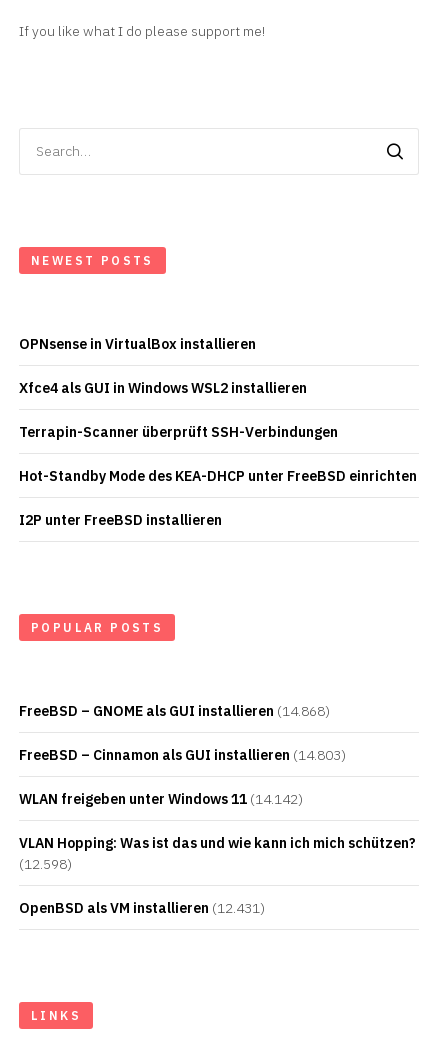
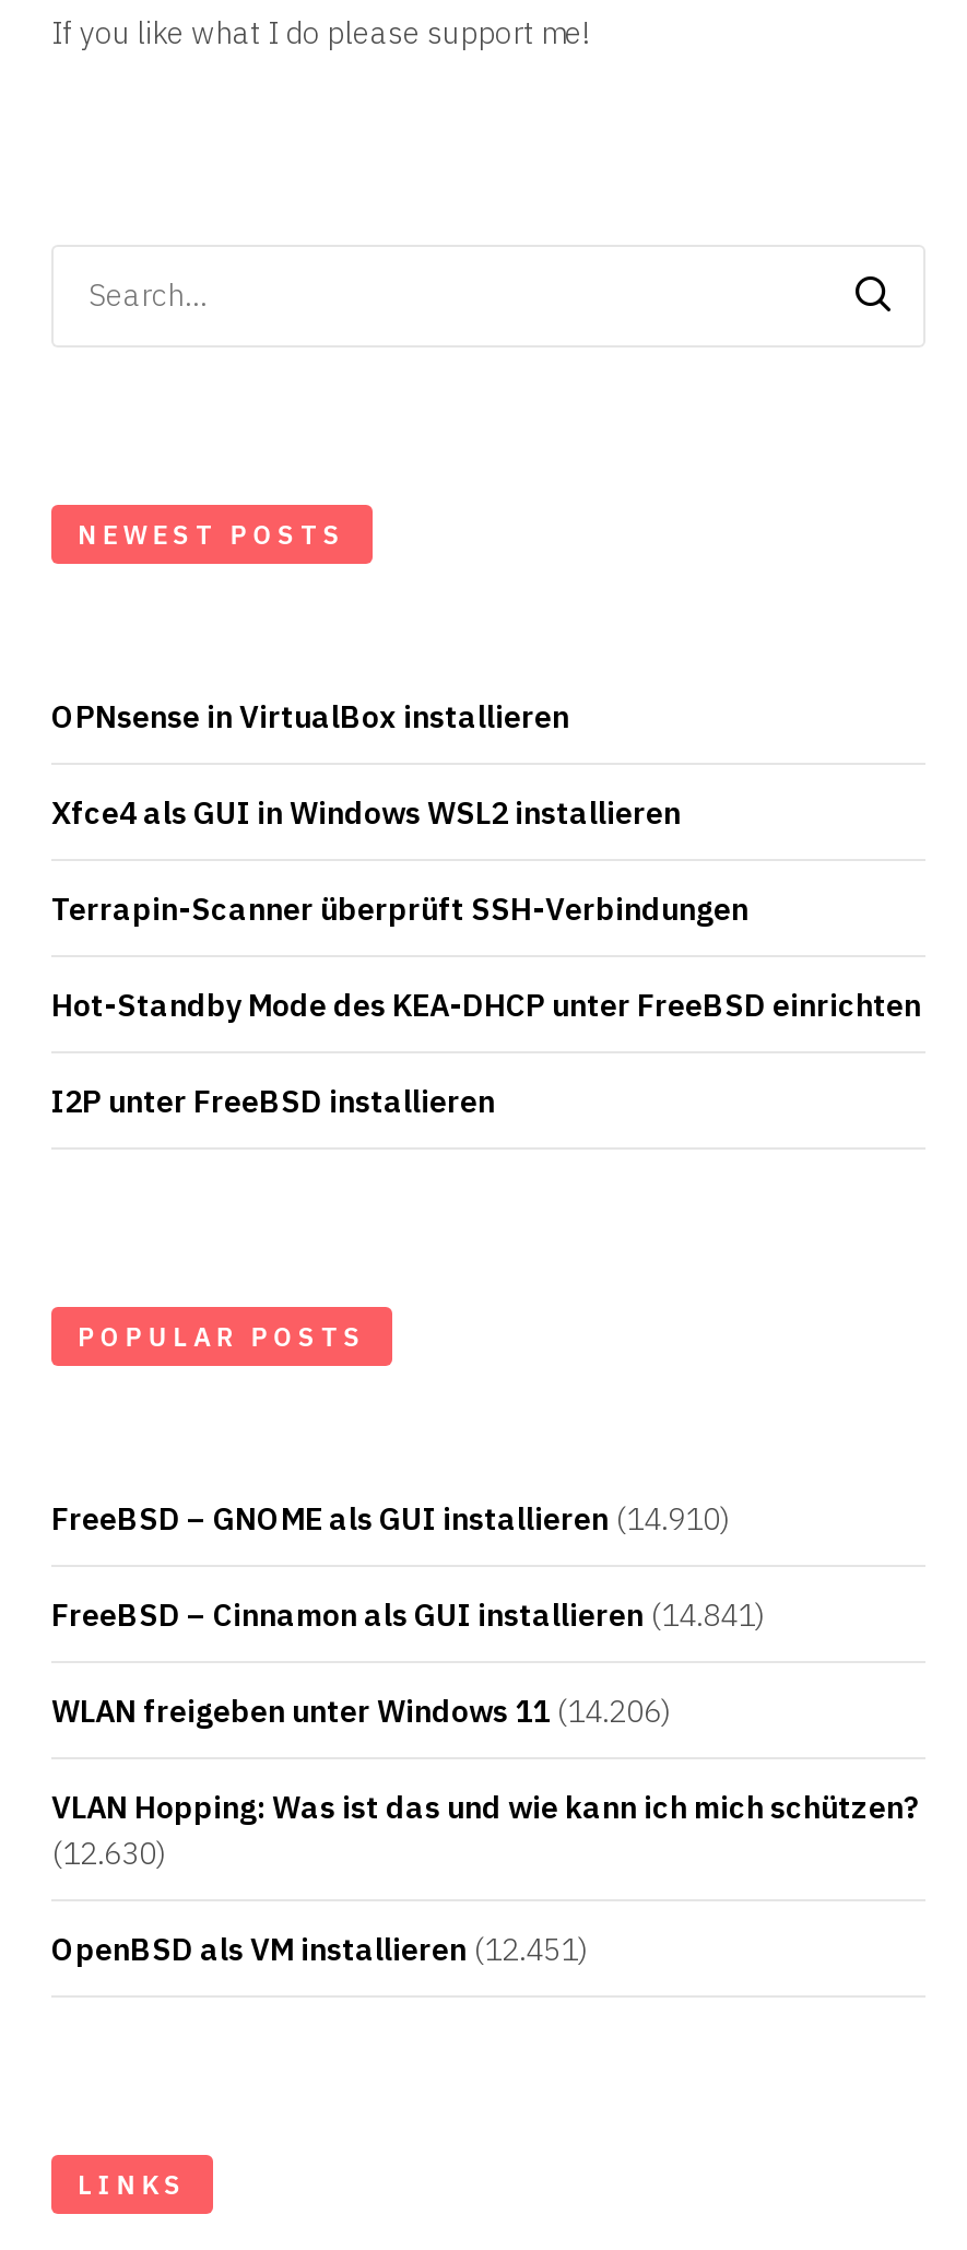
[19,702,330,720] FreeBSD – GNOME als GUI installieren (14.868) -> [51,1500,731,1540] FreeBSD – GNOME als GUI installieren (14.910)
[19,746,346,764] FreeBSD – Cinnamon als GUI installieren (14.803) -> [51,1597,766,1636] FreeBSD – Cinnamon als GUI installieren (14.841)
[19,790,303,808] WLAN freigeben unter Windows 11 (14.142) -> [51,1693,672,1732] WLAN freigeben unter Windows 11 (14.206)
[19,855,72,873] (12.598) -> [51,1835,167,1874] (12.630)
[19,899,265,917] OpenBSD als VM installieren (12.431) -> [51,1931,589,1970] OpenBSD als VM installieren (12.451)

